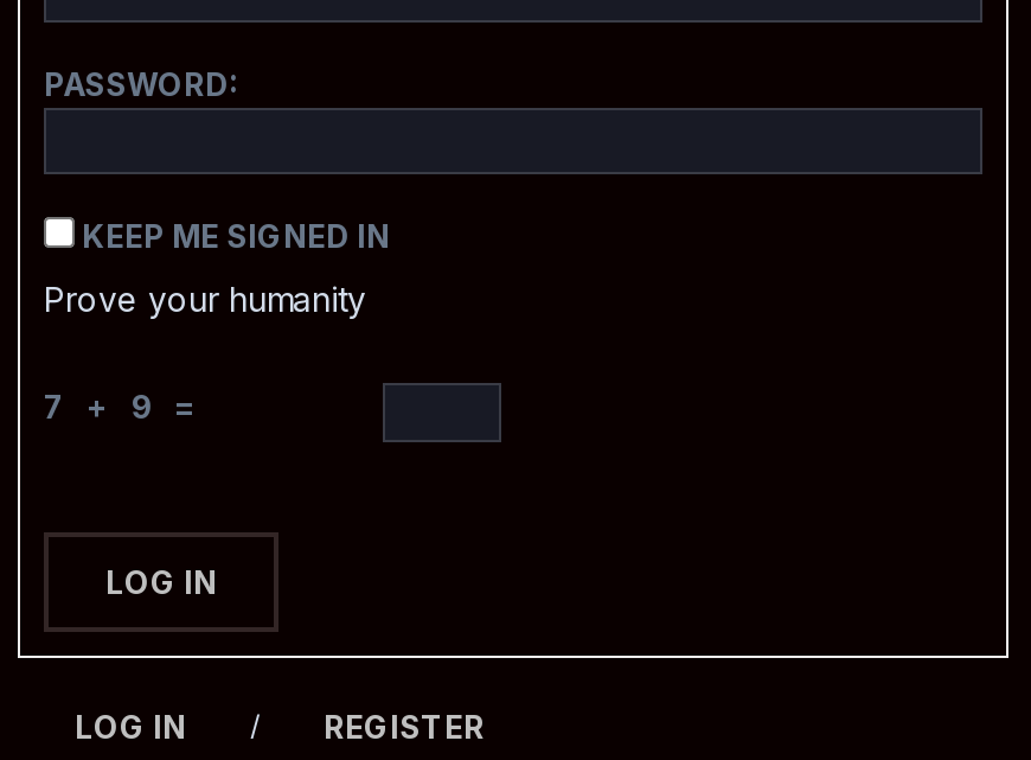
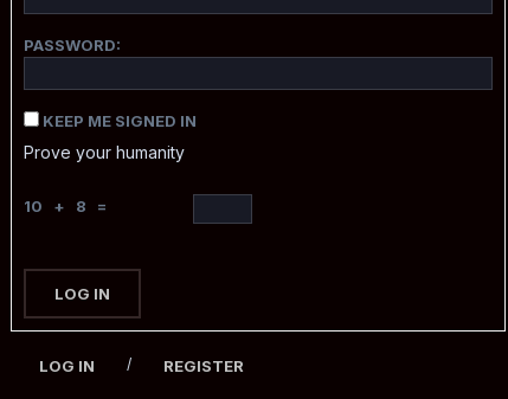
[44,387,207,425] 7 + 9 = -> [24,196,114,215] 10 + 8 =

